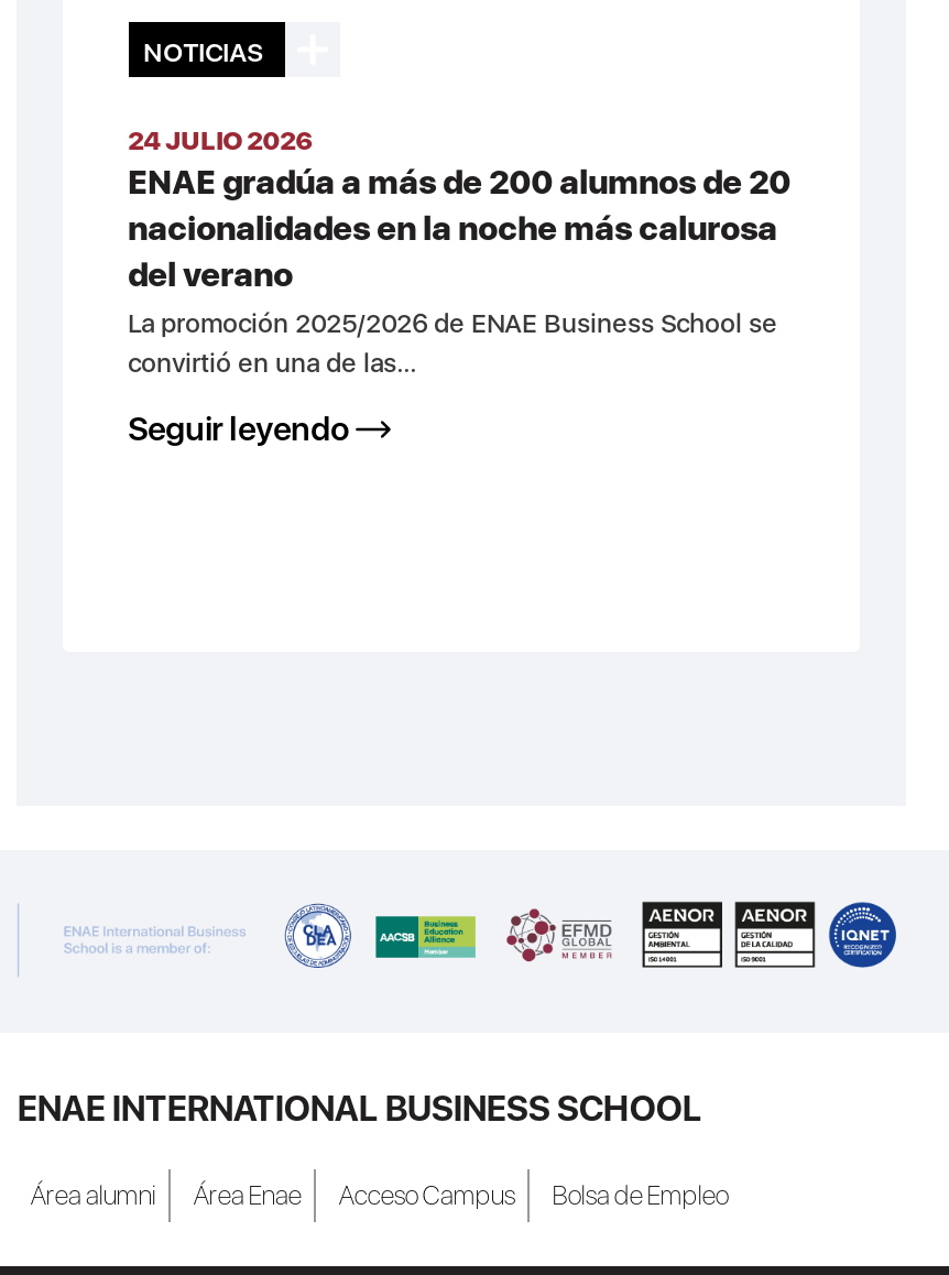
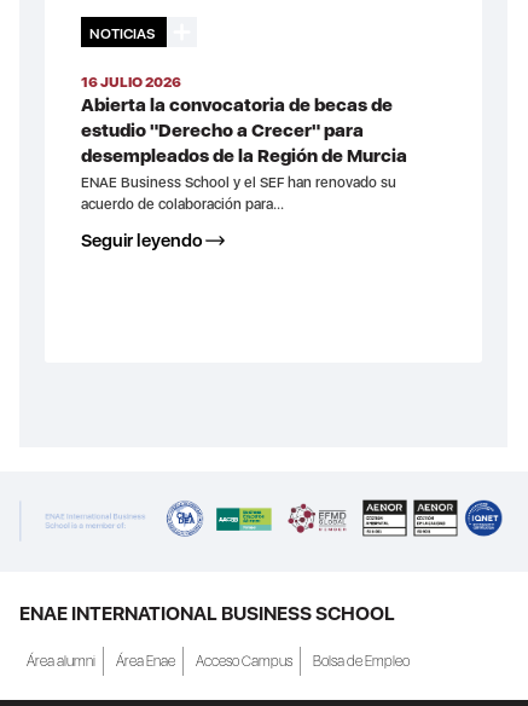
[128,124,791,378] 24 JULIO 2026 | ENAE gradúa a más de 200 alumnos de 20 | nacionalidades en la noche más calurosa | del verano | La promoción 2025/2026 de ENAE Business School se | convirtió en una de las... -> [80,73,407,212] 16 JULIO 2026 | Abierta la convocatoria de becas de | estudio "Derecho a Crecer" para | desempleados de la Región de Murcia | ENAE Business School y el SEF han renovado su | acuerdo de colaboración para...

